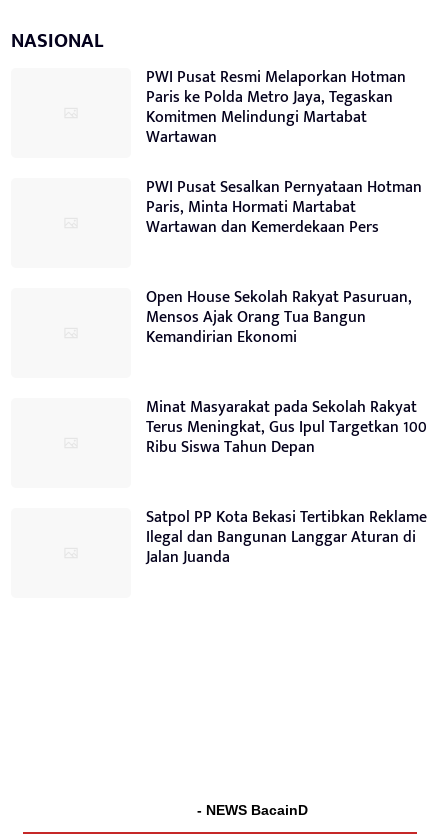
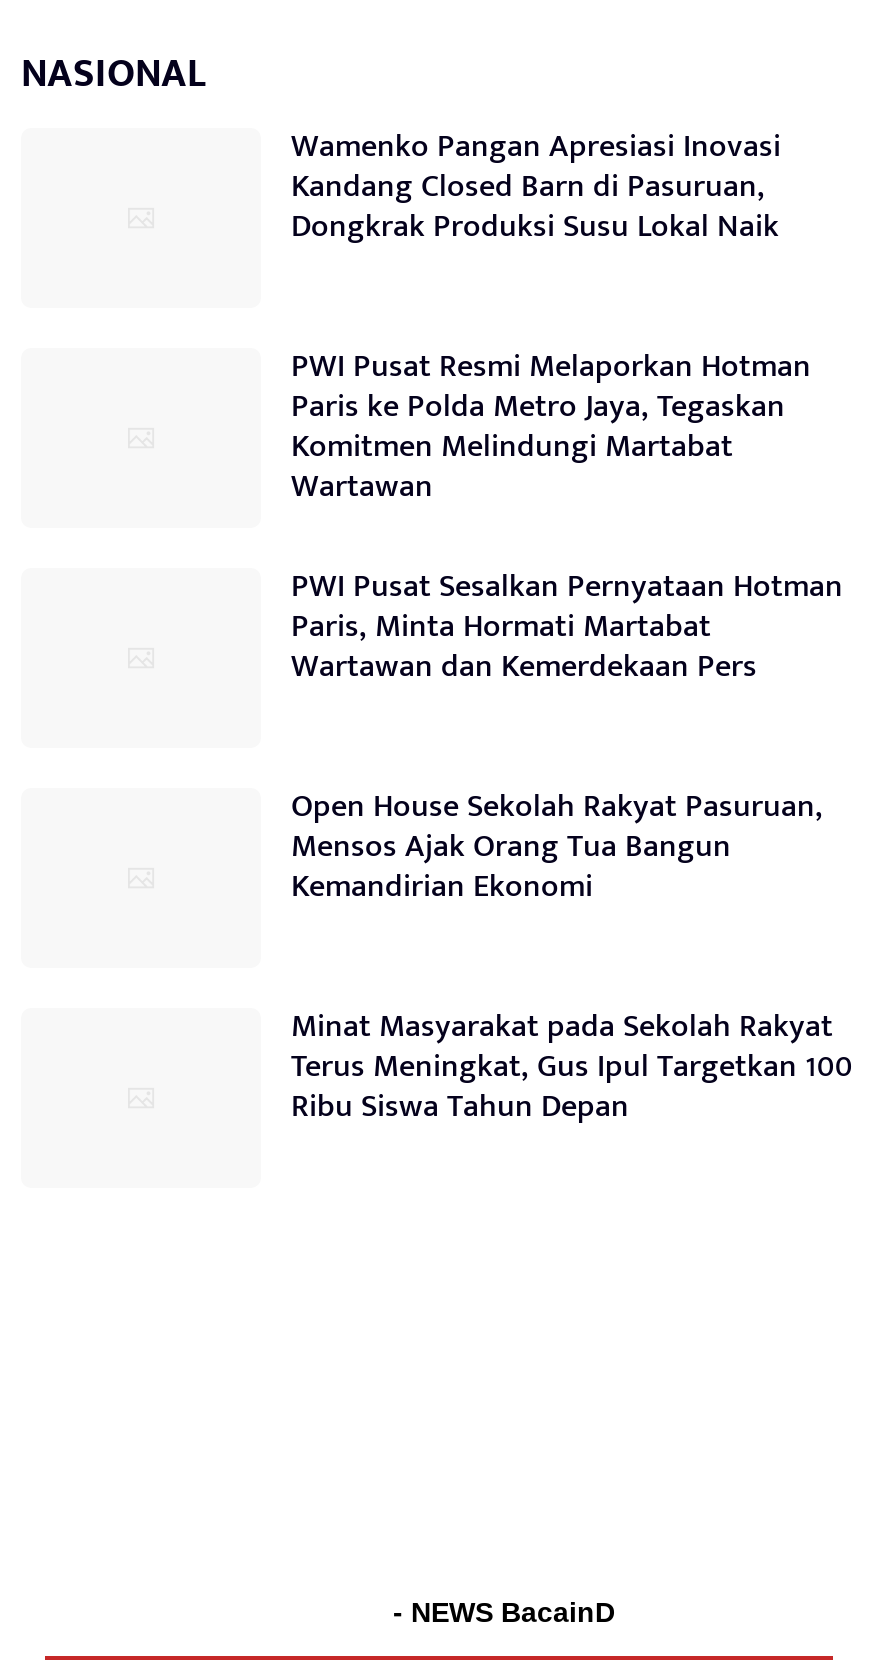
none -> [291,121,781,255] Wamenko Pangan Apresiasi Inovasi | Kandang Closed Barn di Pasuruan, | Dongkrak Produksi Susu Lokal Naik
moved [146,64,427,461] -> [291,341,853,1135]: PWI Pusat Resmi Melaporkan Hotman | Paris ke Polda Metro Jaya, Tegaskan | Komitmen Melindungi Martabat | ... | Terus Meningkat, Gus Ipul Targetkan 100 | Ribu Siswa Tahun Depan
[146,504,427,571] Satpol PP Kota Bekasi Tertibkan Reklame | Ilegal dan Bangunan Langgar Aturan di | Jalan Juanda -> none

